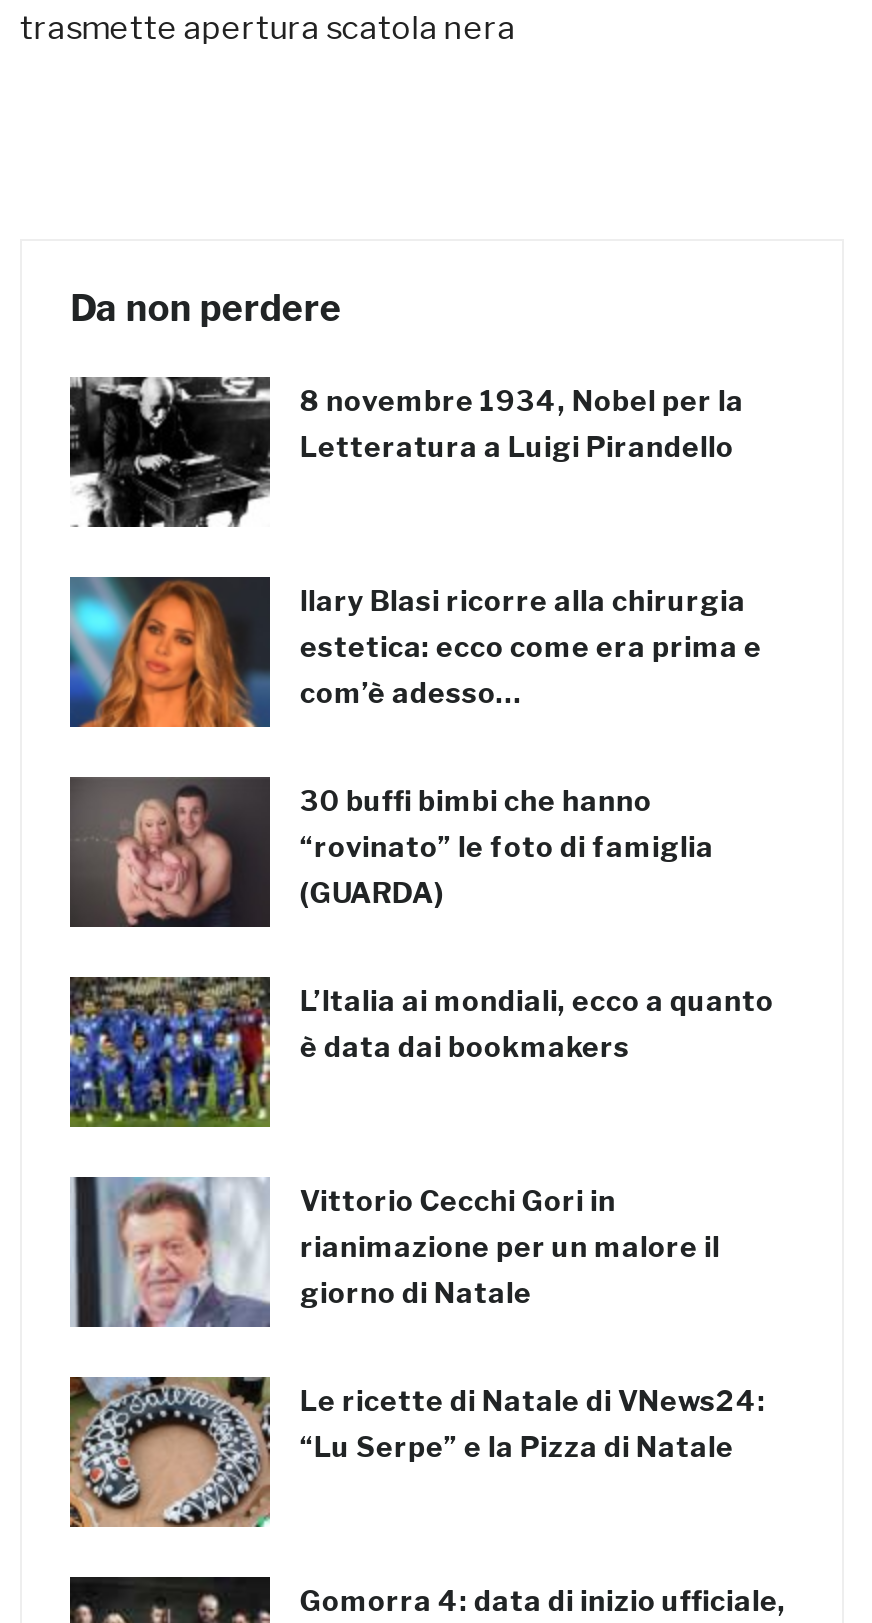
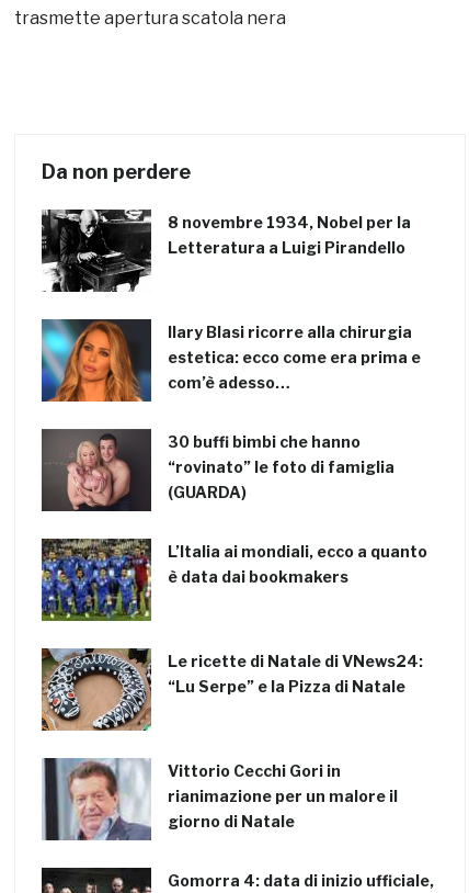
moved [80,1175,720,1331] -> [47,757,398,843]: [image] | Vittorio Cecchi Gori in | rianimazione per un malore il | giorno di Natale
moved [68,1377,766,1529] -> [41,648,423,732]: [image] | Le ricette di Natale di VNews24: | “Lu Serpe” e la Pizza di Natale

